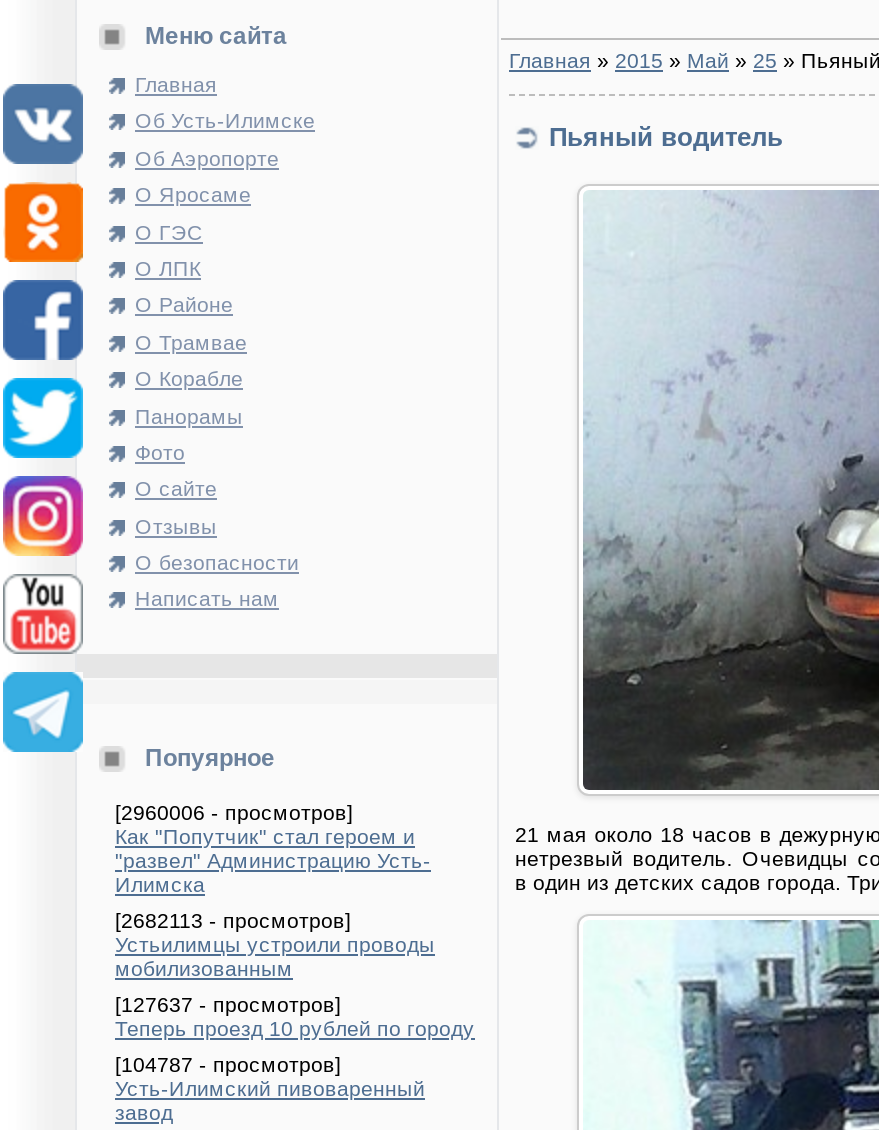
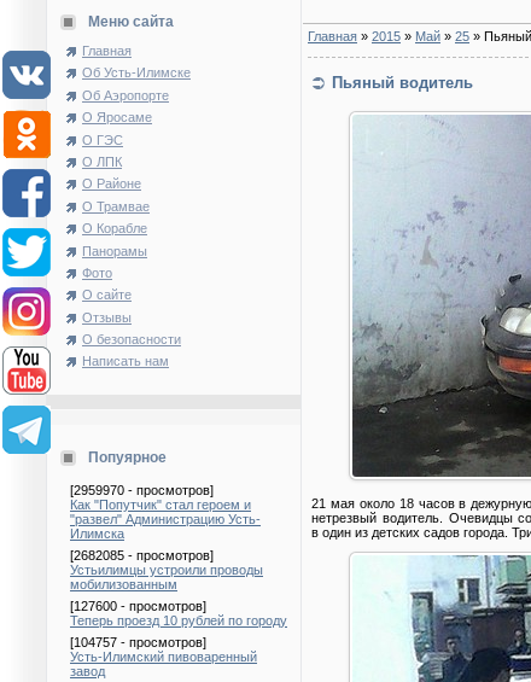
[115,800,353,824] [2960006 - просмотров] -> [70,483,214,497] [2959970 - просмотров]
[115,908,351,932] [2682113 - просмотров] -> [70,548,214,562] [2682085 - просмотров]
[115,992,341,1016] [127637 - просмотров] -> [70,599,206,613] [127600 - просмотров]
[115,1052,341,1076] [104787 - просмотров] -> [70,635,206,649] [104757 - просмотров]

